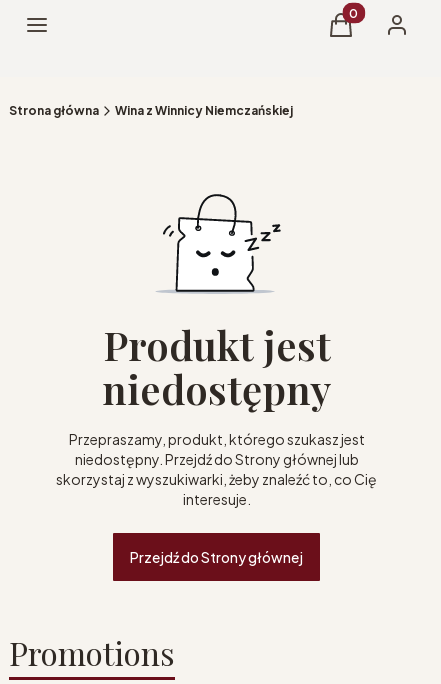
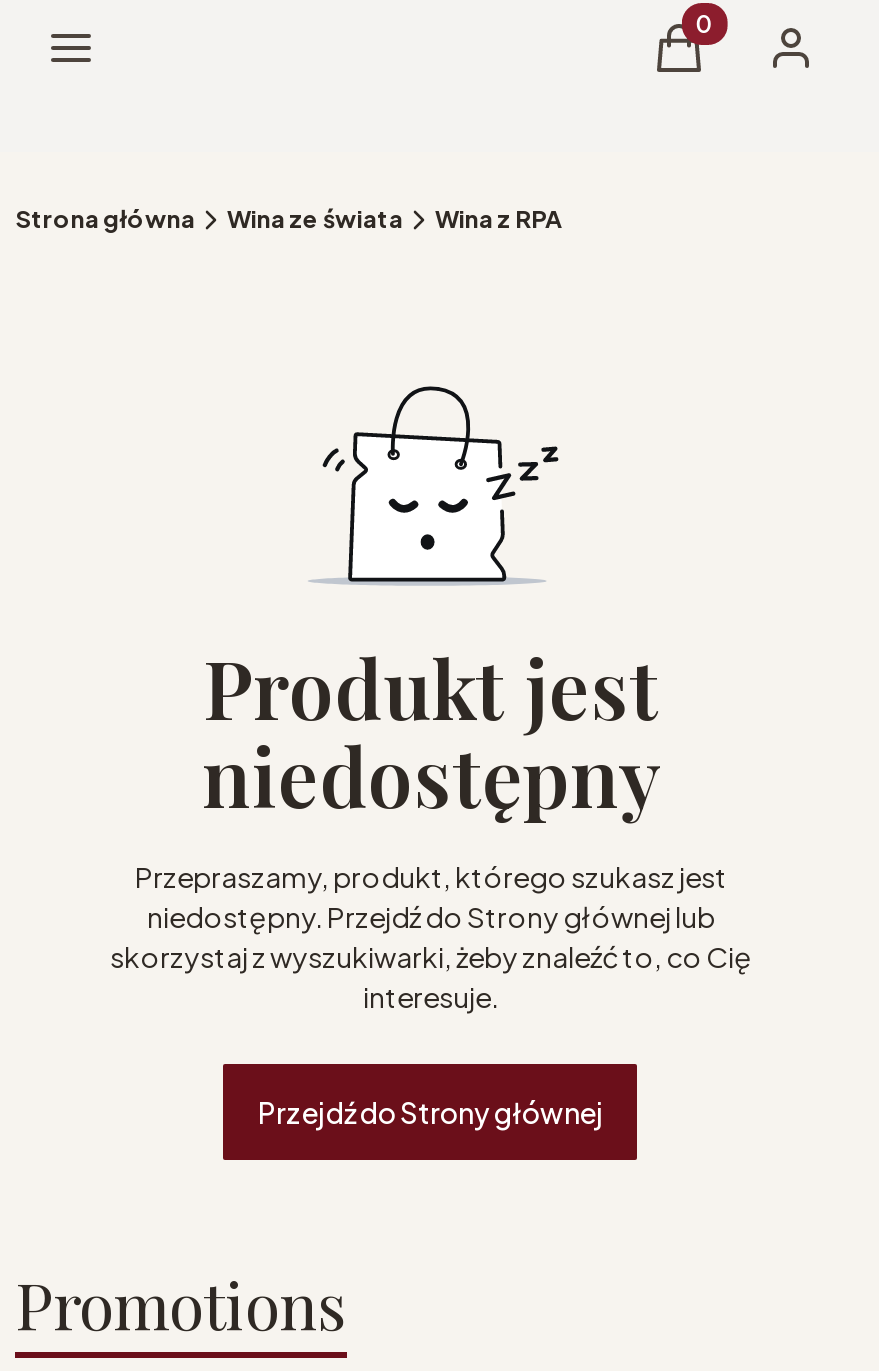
[115,103,293,118] Wina z Winnicy Niemczańskiej -> [227,204,563,234] Wina ze świata | Wina z RPA

